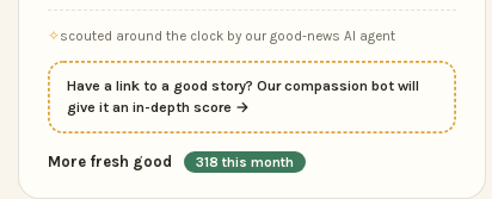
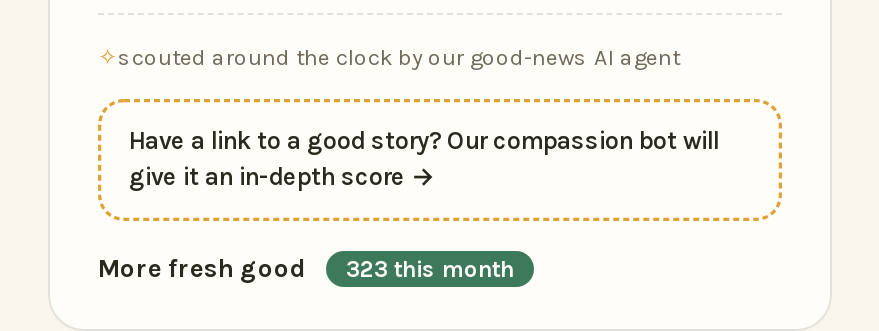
[48,152,294,170] More fresh good 318 this month -> [98,253,514,283] More fresh good 323 this month

